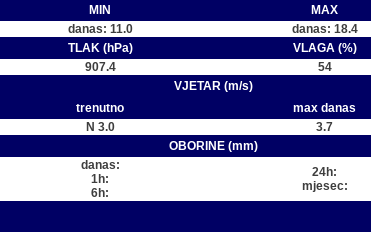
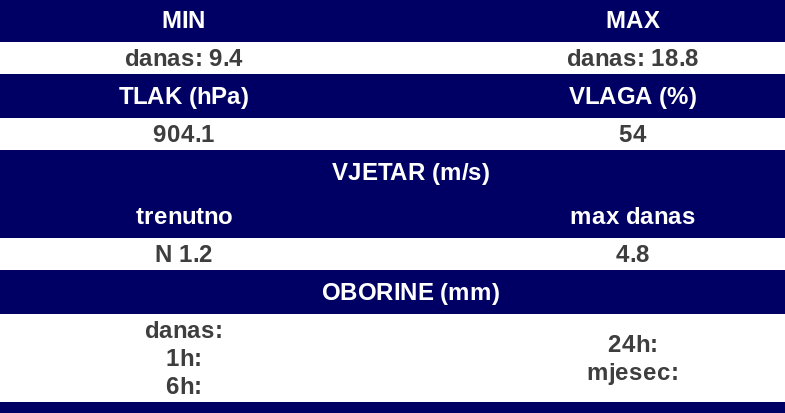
[67,22,132,36] danas: 11.0 -> [125,44,243,72] danas: 9.4
[291,22,357,36] danas: 18.4 -> [567,44,699,72] danas: 18.8
[84,60,115,74] 907.4 -> [153,120,215,148] 904.1
[85,120,114,134] N 3.0 -> [155,240,213,268] N 1.2
[316,120,333,134] 3.7 -> [616,240,650,268] 4.8

